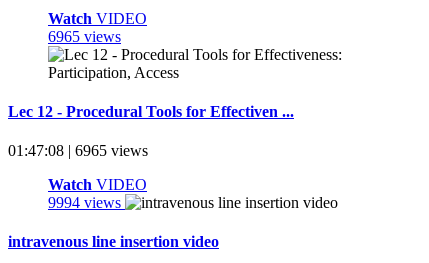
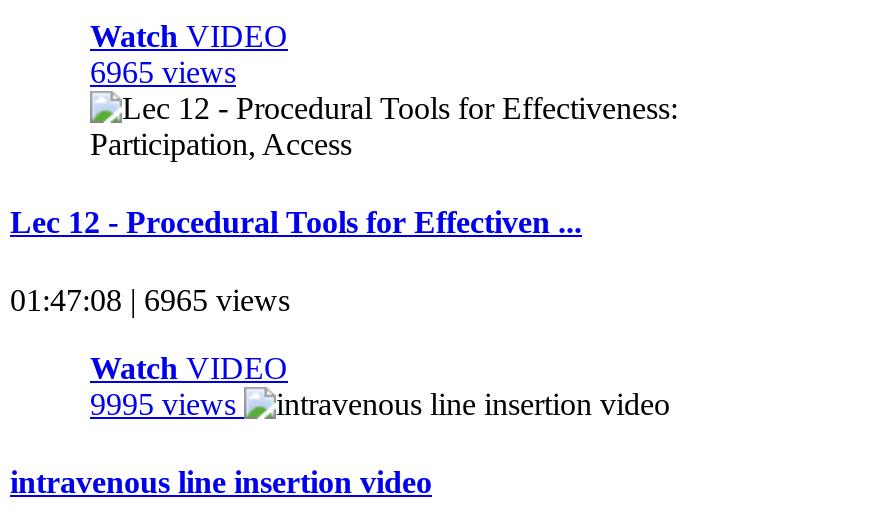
[48,194,125,211] 9994 views -> [90,387,244,421] 9995 views

